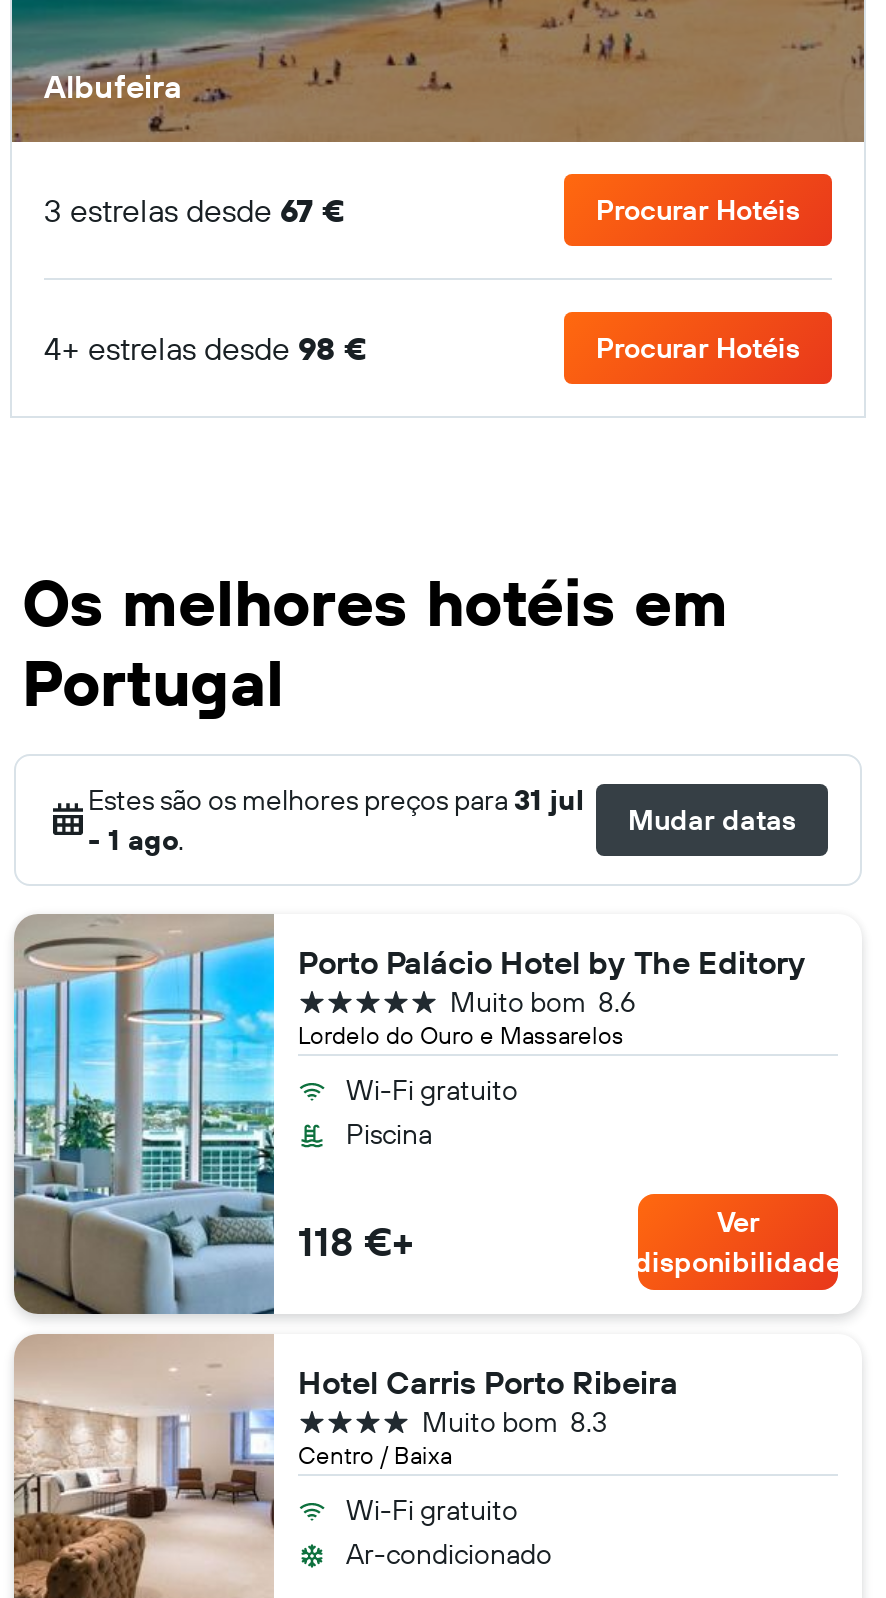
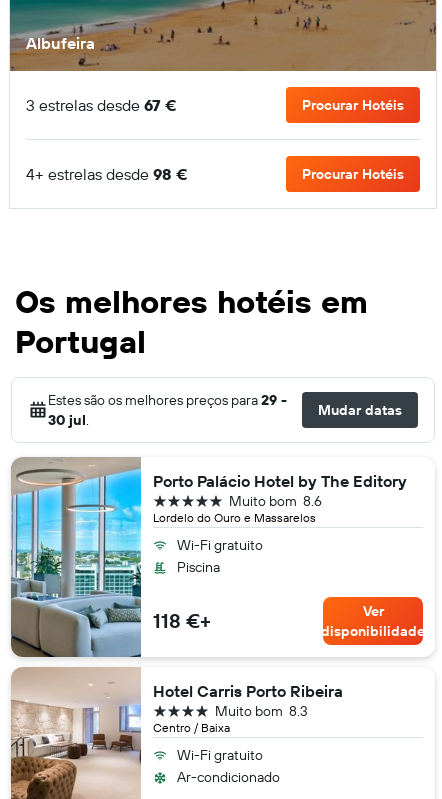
[88,782,584,858] Estes são os melhores preços para 31 jul | - 1 ago. -> [48,391,287,429] Estes são os melhores preços para 29 - | 30 jul.

